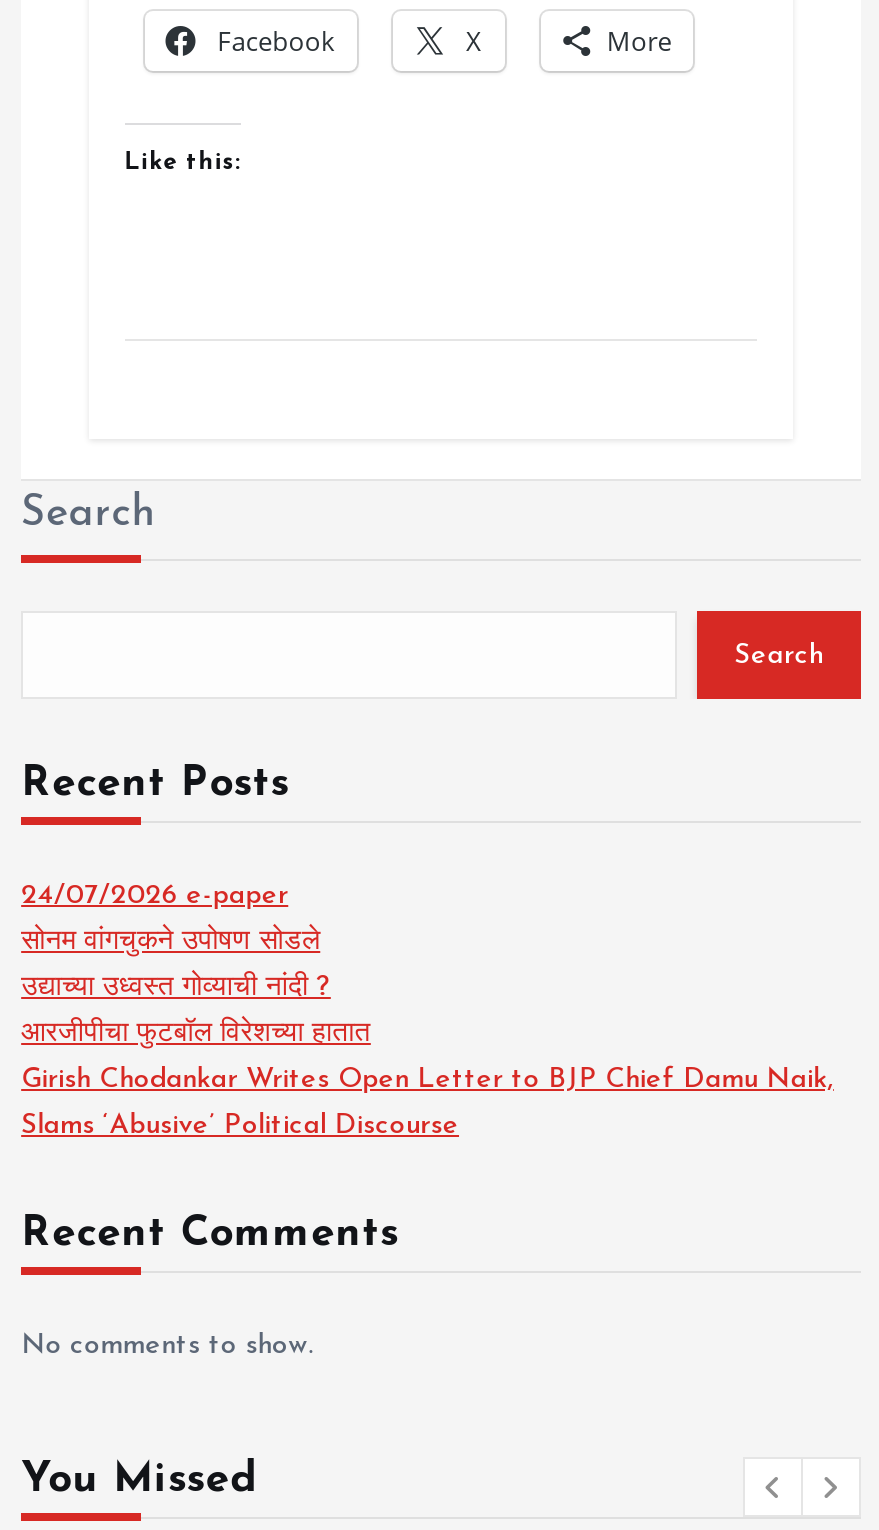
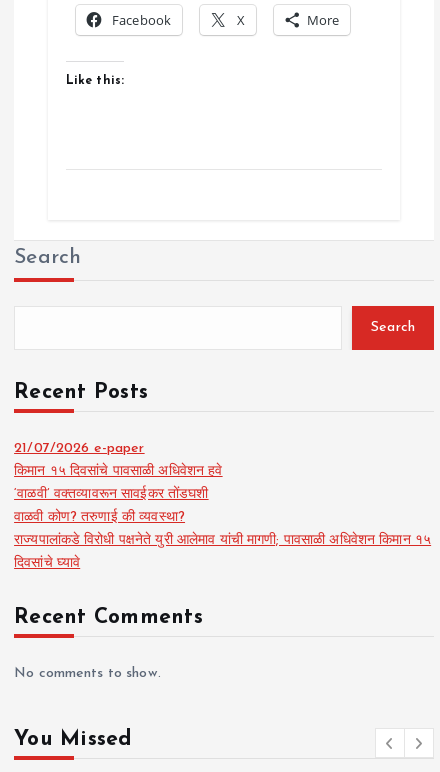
[21,882,288,912] 24/07/2026 e-paper -> [14,441,145,456] 21/07/2026 e-paper
[21,928,320,958] सोनम वांगचुकने उपोषण सोडले -> [14,464,223,479] किमान १५ दिवसांचे पावसाळी अधिवेशन हवे
[21,974,331,1004] उद्याच्या उध्वस्त गोव्याची नांदी ? -> [14,487,209,502] ‘वाळवी’ वक्तव्यावरून सावईकर तोंडघशी
[21,1020,371,1050] आरजीपीचा फुटबॉल विरेशच्या हातात -> [14,510,185,525] वाळवी कोण? तरुणाई की व्यवस्था?
[21,1066,834,1096] Girish Chodankar Writes Open Letter to BJP Chief Damu Naik, -> [14,533,431,548] राज्यपालांकडे विरोधी पक्षनेते युरी आलेमाव यांची मागणी; पावसाळी अधिवेशन किमान १५
[21,1112,459,1142] Slams ‘Abusive’ Political Discourse -> [14,556,80,571] दिवसांचे घ्यावे

